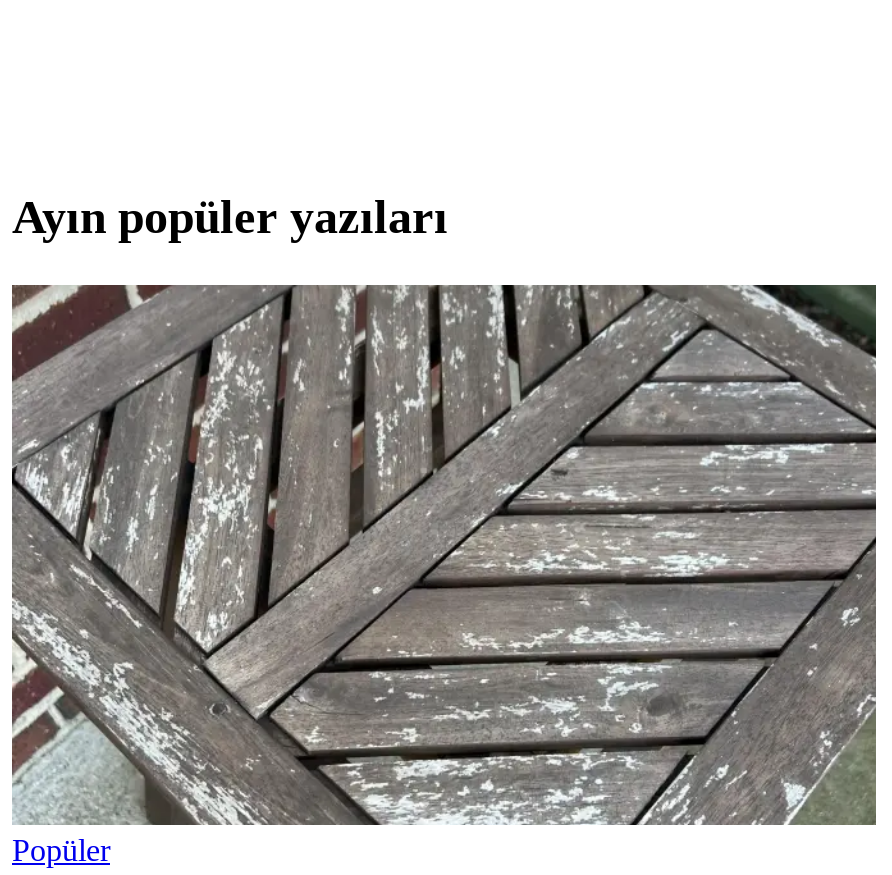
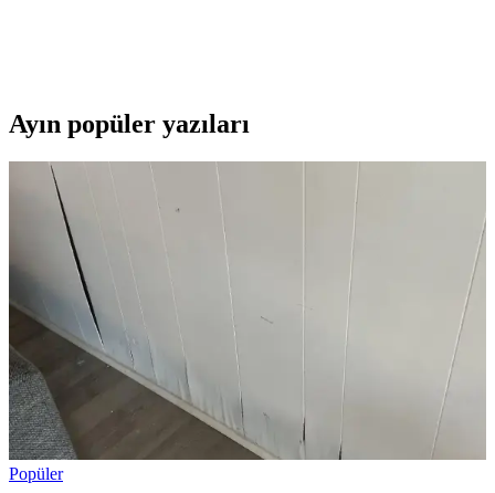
[12,283,876,825] [image] -> [8,161,485,461] [image]

